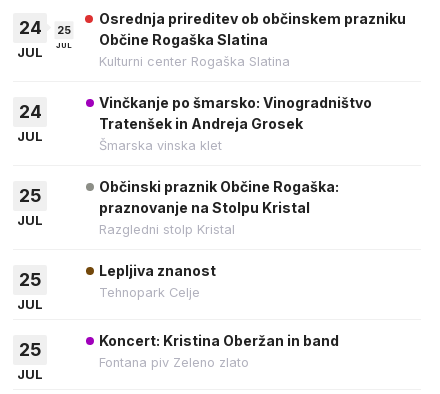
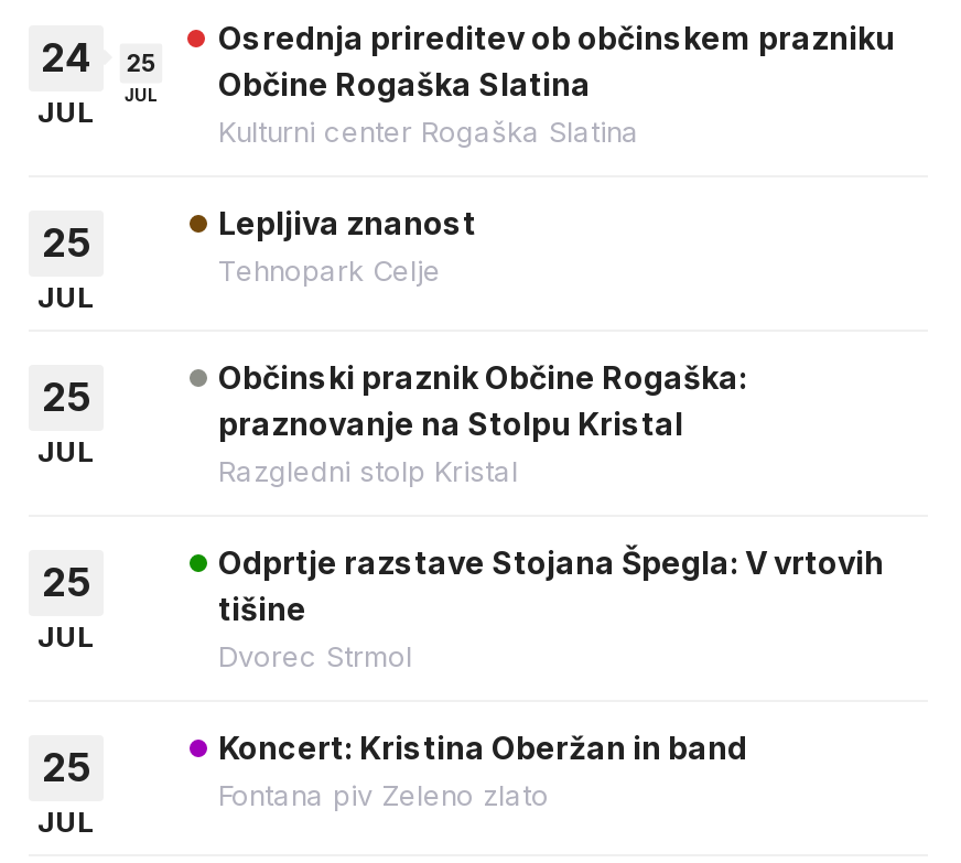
[99,94,372,153] Vinčkanje po šmarsko: Vinogradništvo | Tratenšek in Andreja Grosek | Šmarska vinska klet -> none
[18,101,41,122] 24 -> [42,219,90,266] 25
none -> [218,543,884,673] Odprtje razstave Stojana Špegla: V vrtovih | tišine | Dvorec Strmol
moved [99,262,216,300] -> [218,204,476,288]: Lepljiva znanost | Tehnopark Celje

